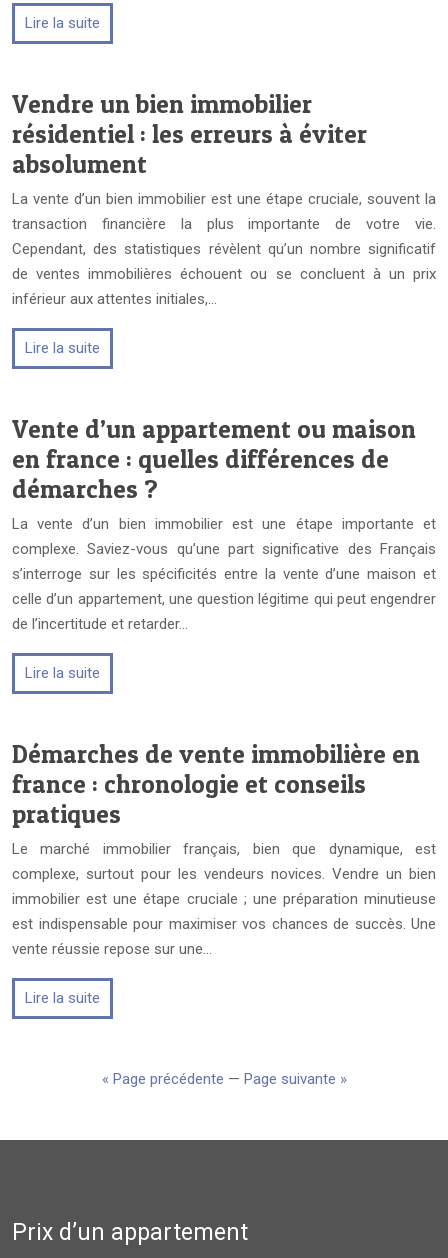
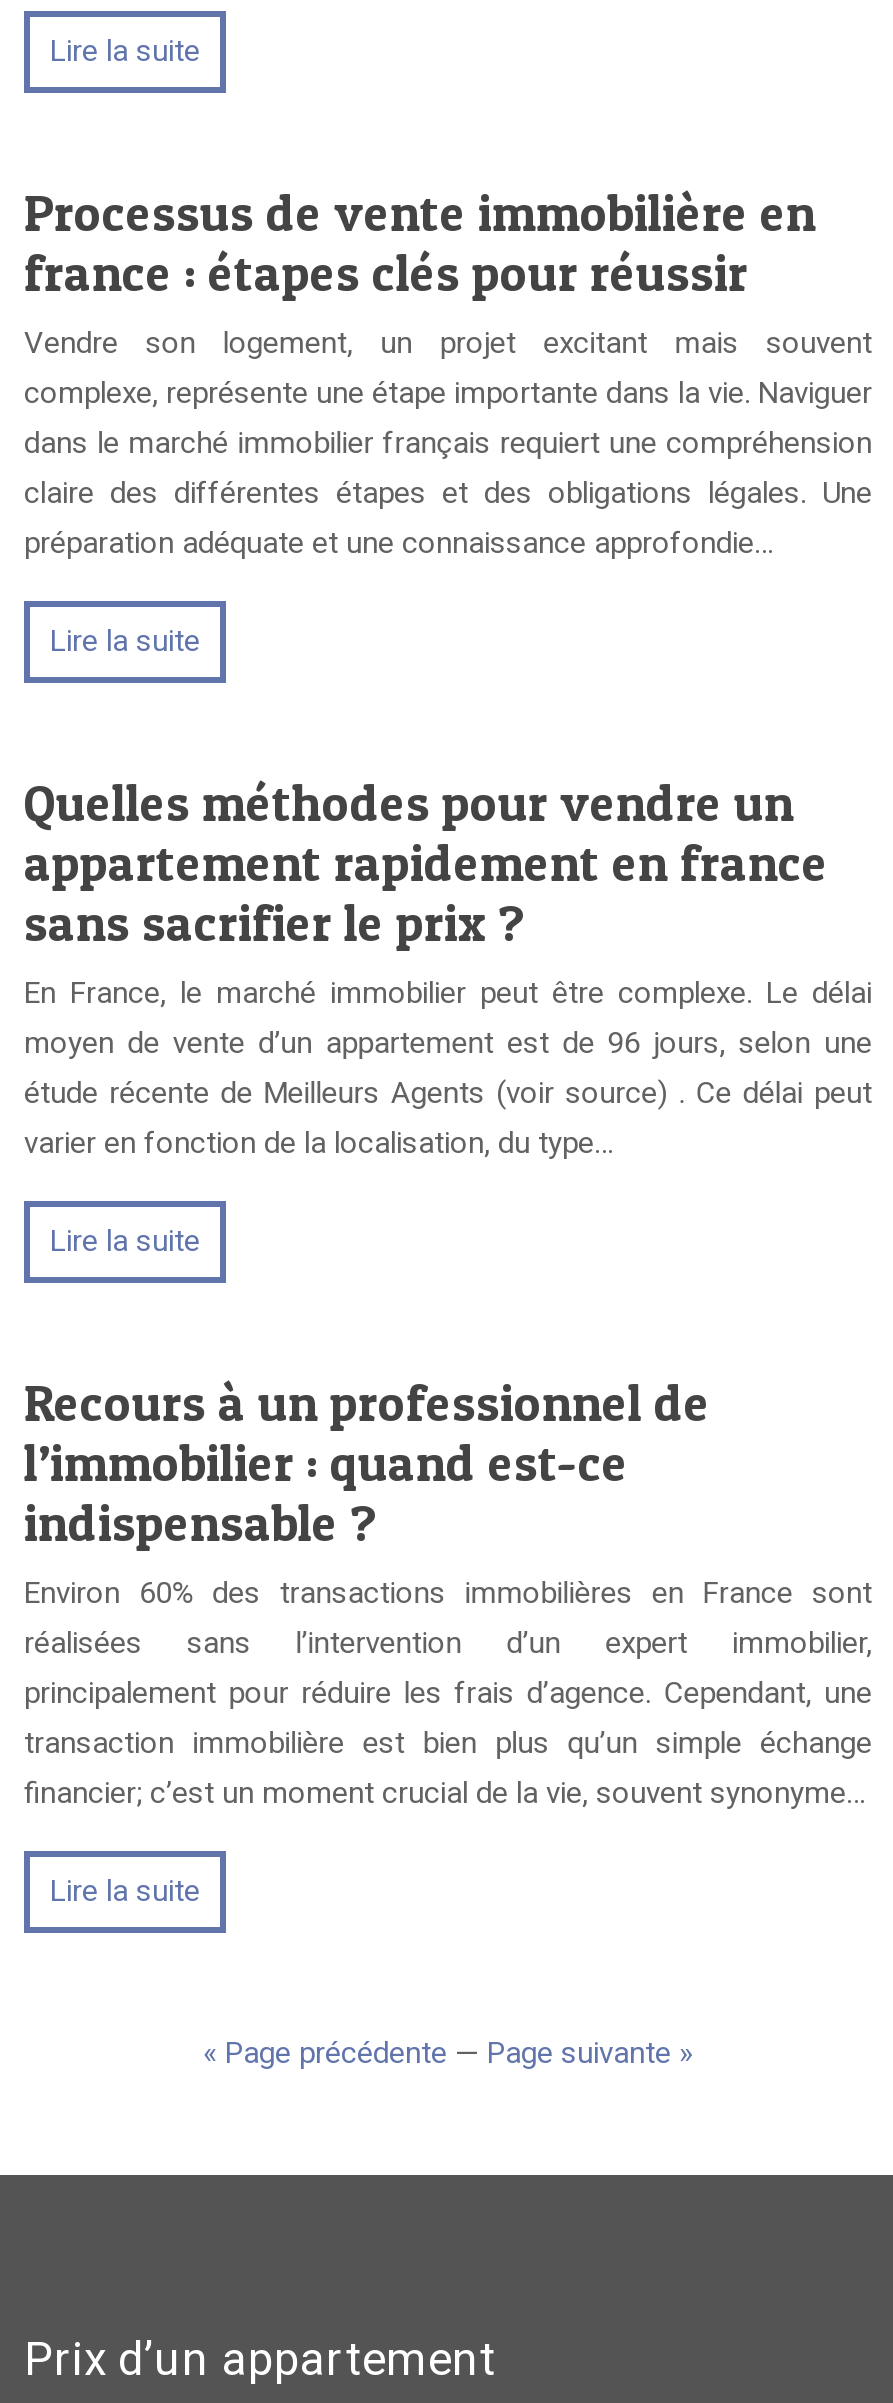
[12,89,436,308] Vendre un bien immobilier | résidentiel : les erreurs à éviter | absolument | La vente d’un bien immobilier est une étape cruciale, souvent la | transaction financière la plus importante de votre vie. | Cependant, des statistiques révèlent qu’un nombre significatif | de ventes immobilières échouent ou se concluent à un prix | inférieur aux attentes initiales,… -> [24,183,872,561] Processus de vente immobilière en | france : étapes clés pour réussir | Vendre son logement, un projet excitant mais souvent | complexe, représente une étape importante dans la vie. Naviguer | dans le marché immobilier français requiert une compréhension | claire des différentes étapes et des obligations légales. Une | préparation adéquate et une connaissance approfondie…
[12,414,436,633] Vente d’un appartement ou maison | en france : quelles différences de | démarches ? | La vente d’un bien immobilier est une étape importante et | complexe. Saviez-vous qu’une part significative des Français | s’interroge sur les spécificités entre la vente d’une maison et | celle d’un appartement, une question légitime qui peut engendrer | de l’incertitude et retarder… -> [24,773,872,1161] Quelles méthodes pour vendre un | appartement rapidement en france | sans sacrifier le prix ? | En France, le marché immobilier peut être complexe. Le délai | moyen de vente d’un appartement est de 96 jours, selon une | étude récente de Meilleurs Agents (voir source) . Ce délai peut | varier en fonction de la localisation, du type…
[12,739,436,958] Démarches de vente immobilière en | france : chronologie et conseils | pratiques | Le marché immobilier français, bien que dynamique, est | complexe, surtout pour les vendeurs novices. Vendre un bien | immobilier est une étape cruciale ; une préparation minutieuse | est indispensable pour maximiser vos chances de succès. Une | vente réussie repose sur une… -> [24,1373,872,1811] Recours à un professionnel de | l’immobilier : quand est-ce | indispensable ? | Environ 60% des transactions immobilières en France sont | réalisées sans l’intervention d’un expert immobilier, | principalement pour réduire les frais d’agence. Cependant, une | transaction immobilière est bien plus qu’un simple échange | financier; c’est un moment crucial de la vie, souvent synonyme…

